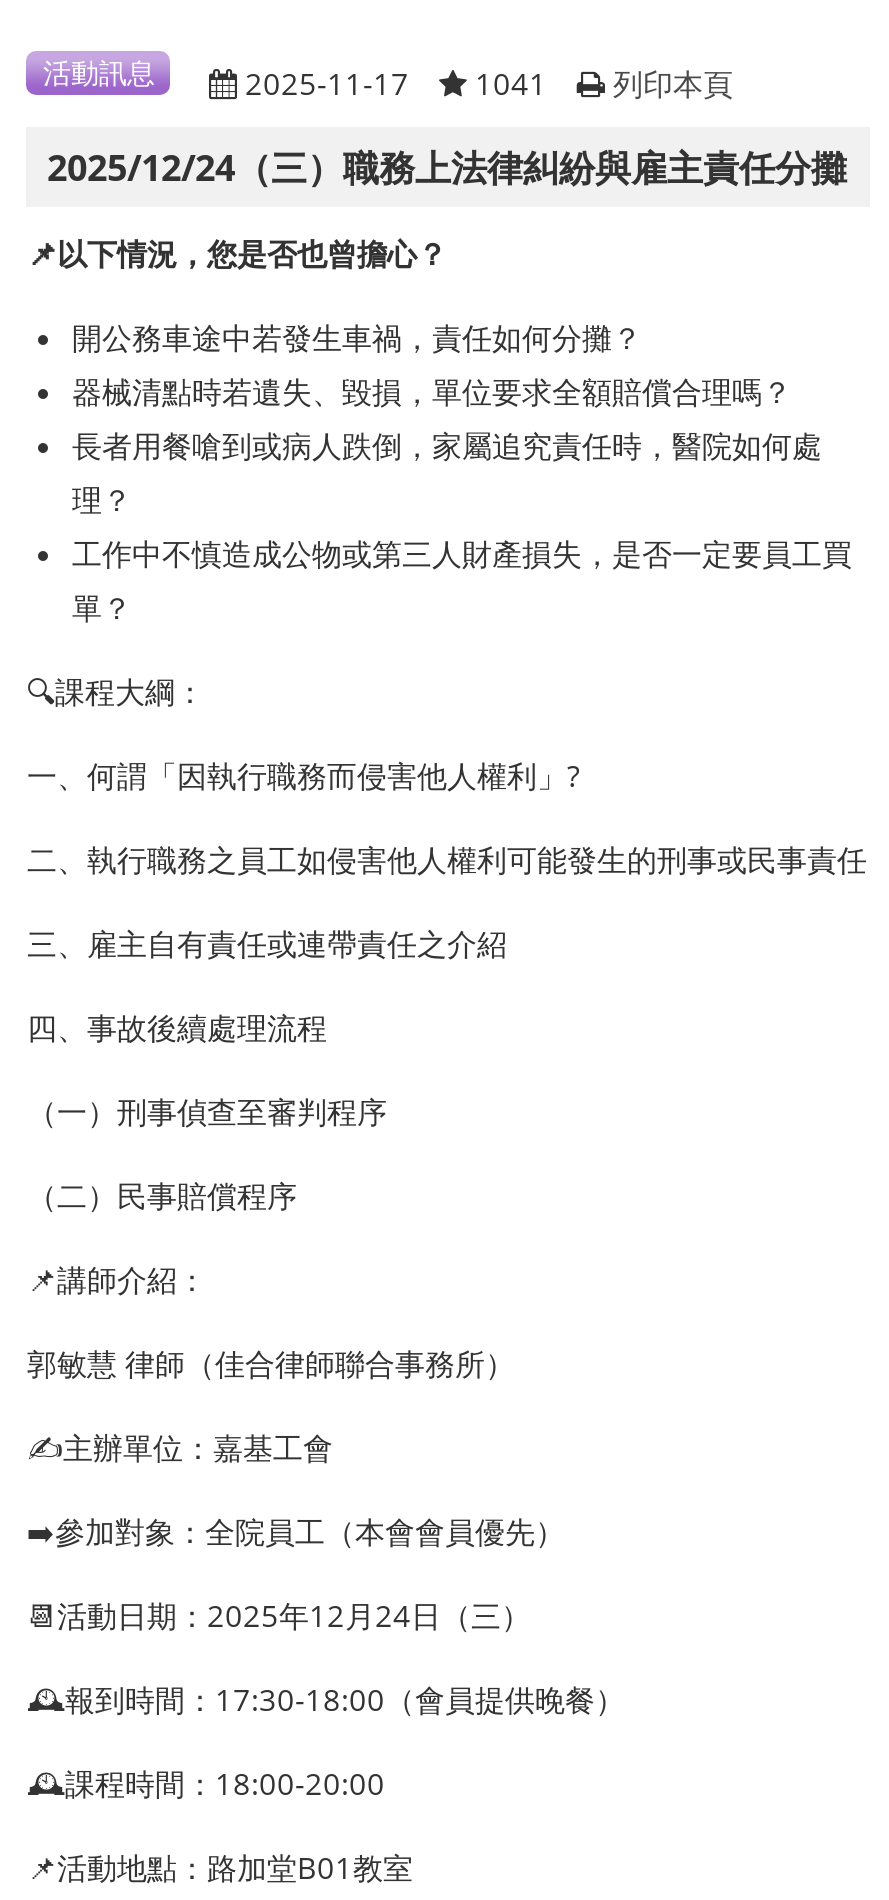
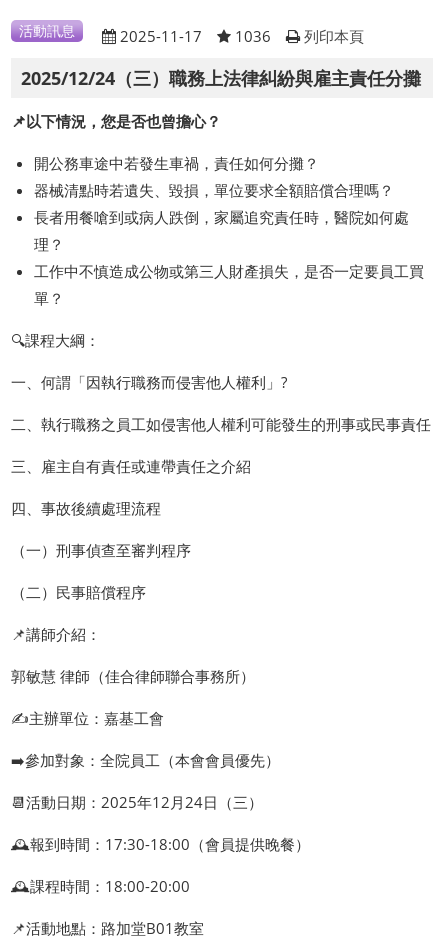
[237,63,733,103] 2025-11-17 1041 列印本頁 -> [116,26,364,46] 2025-11-17 1036 列印本頁

